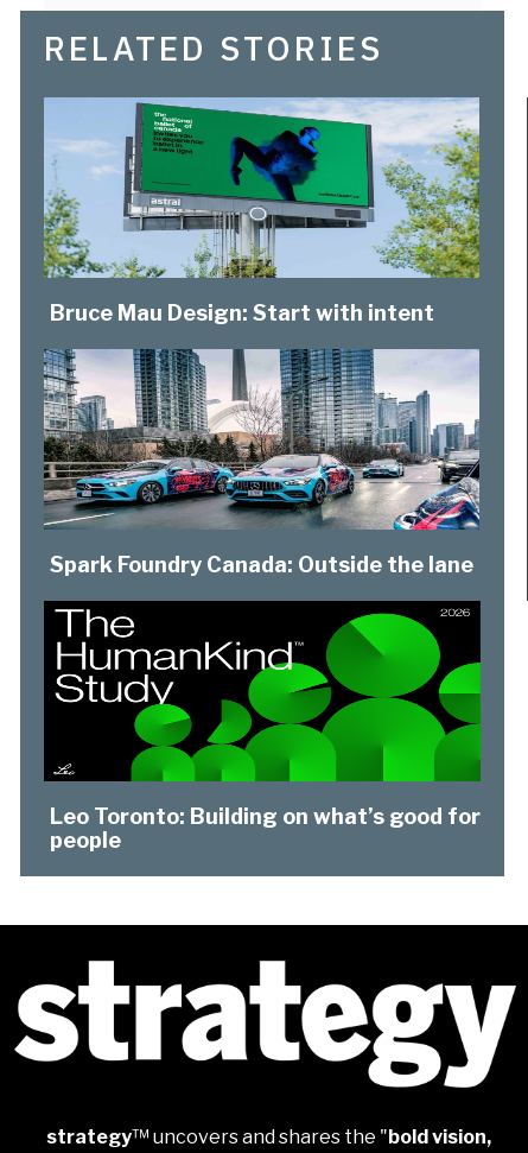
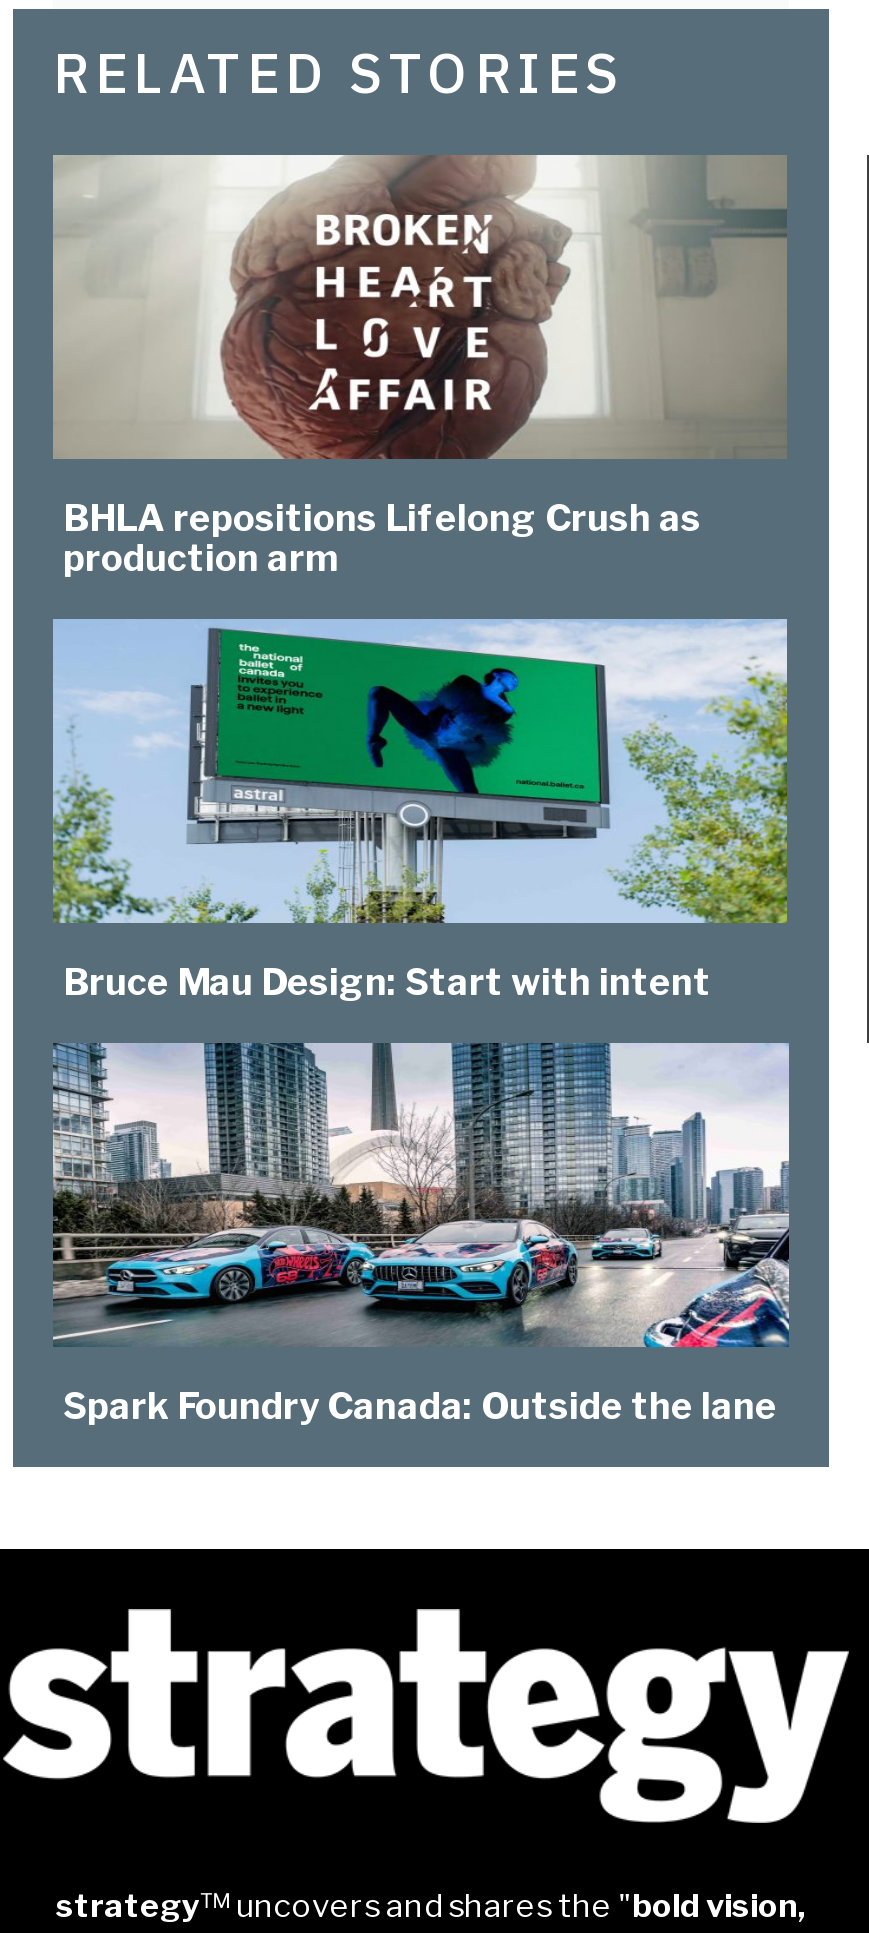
none -> [53,155,787,580] [image] | BHLA repositions Lifelong Crush as | production arm
moved [42,97,482,577] -> [49,619,791,1428]: [image] | Bruce Mau Design: Start with intent | Spark Foundry Canada: Outside the lane
[43,600,482,853] [image] | Leo Toronto: Building on what’s good for | people -> none

